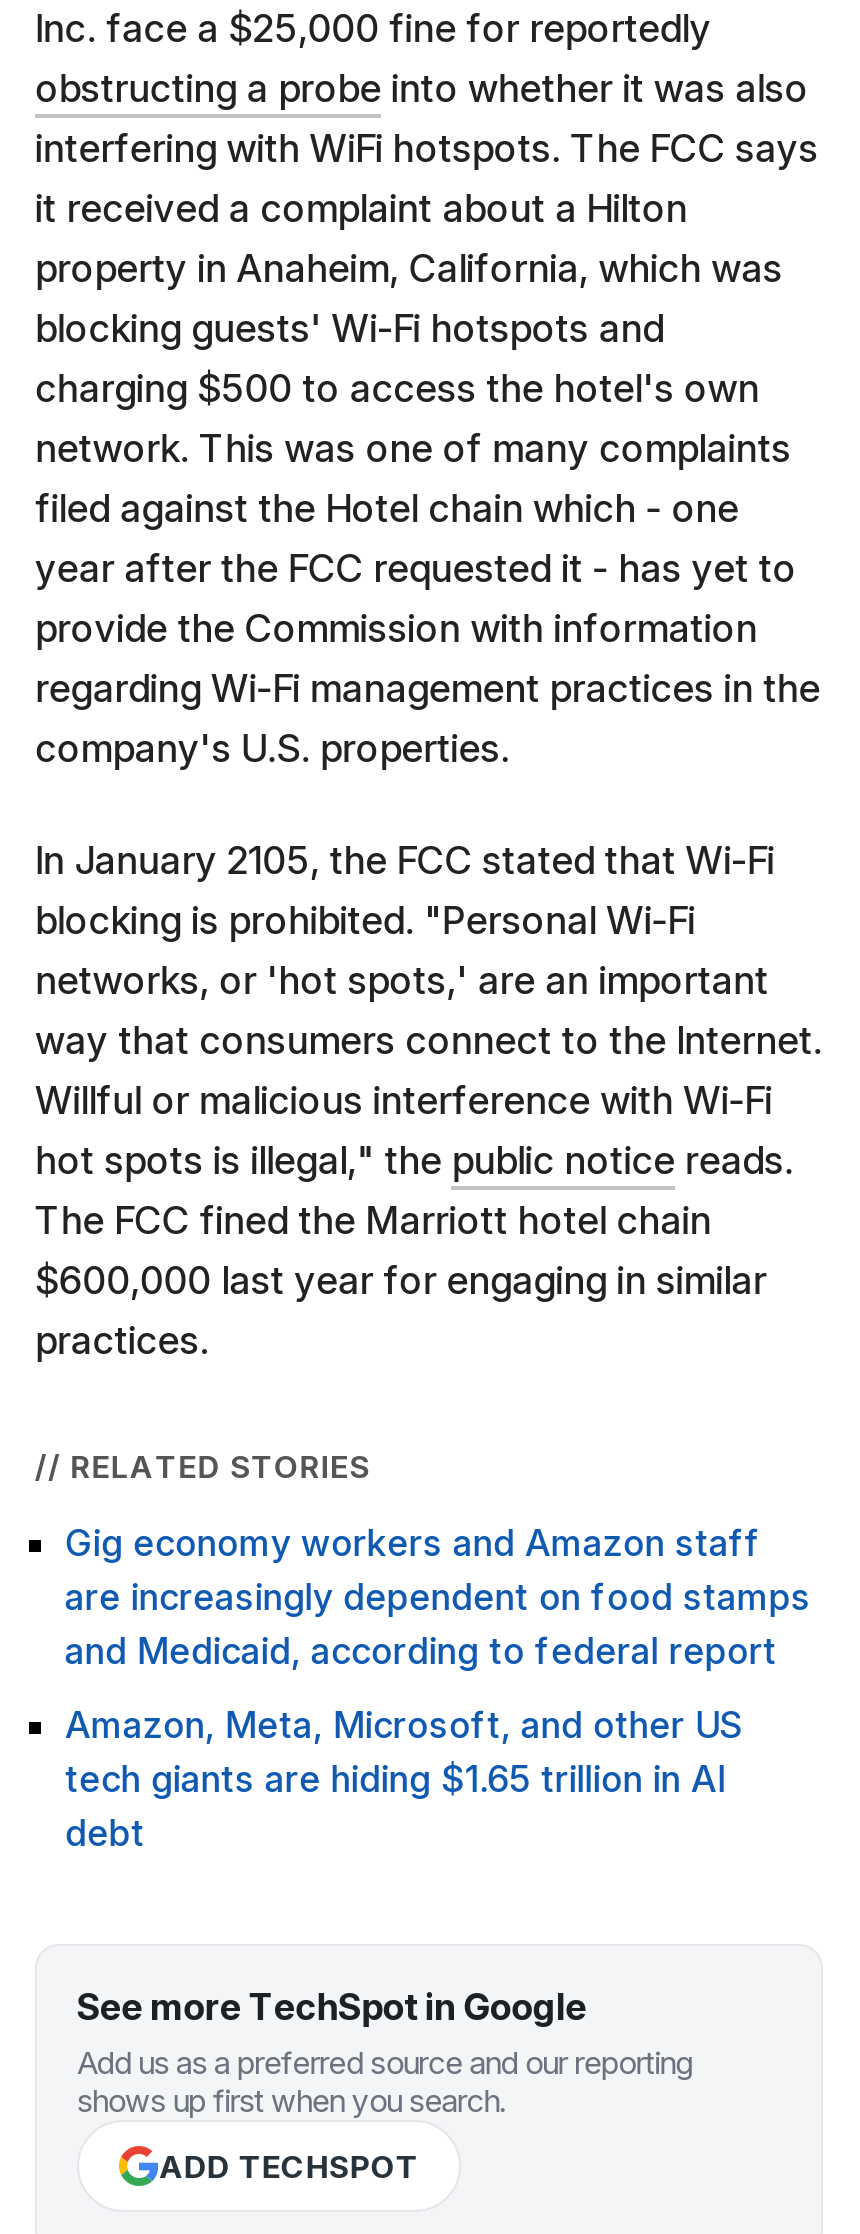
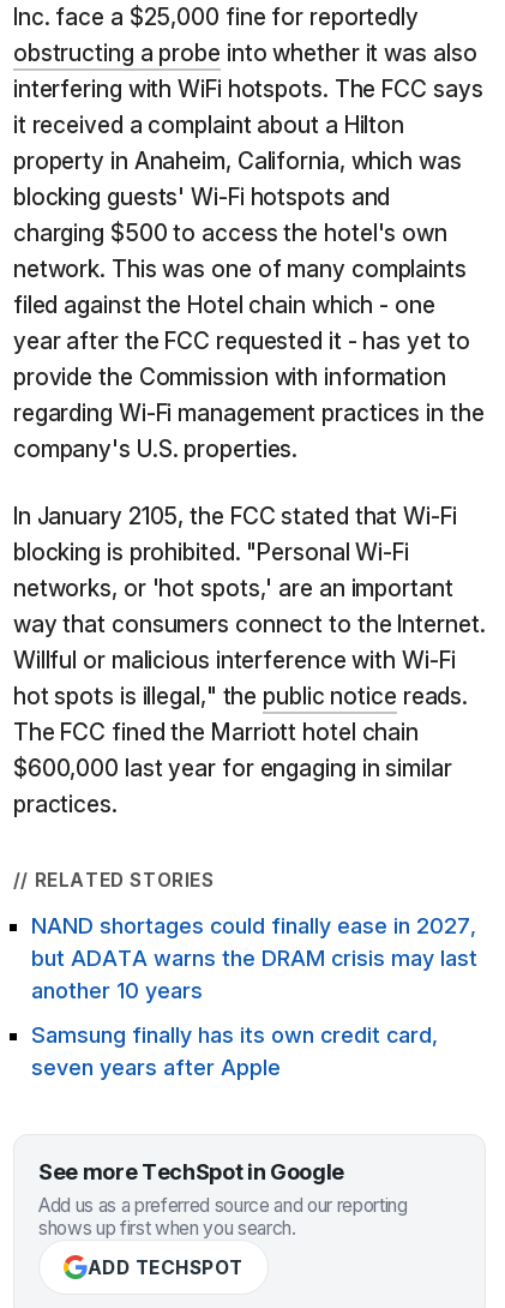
[65,1522,811,1672] Gig economy workers and Amazon staff | are increasingly dependent on food stamps | and Medicaid, according to federal report -> [31,913,477,1003] NAND shortages could finally ease in 2027, | but ADATA warns the DRAM crisis may last | another 10 years
[65,1704,743,1854] Amazon, Meta, Microsoft, and other US | tech giants are hiding $1.65 trillion in AI | debt -> [31,1023,438,1080] Samsung finally has its own credit card, | seven years after Apple

